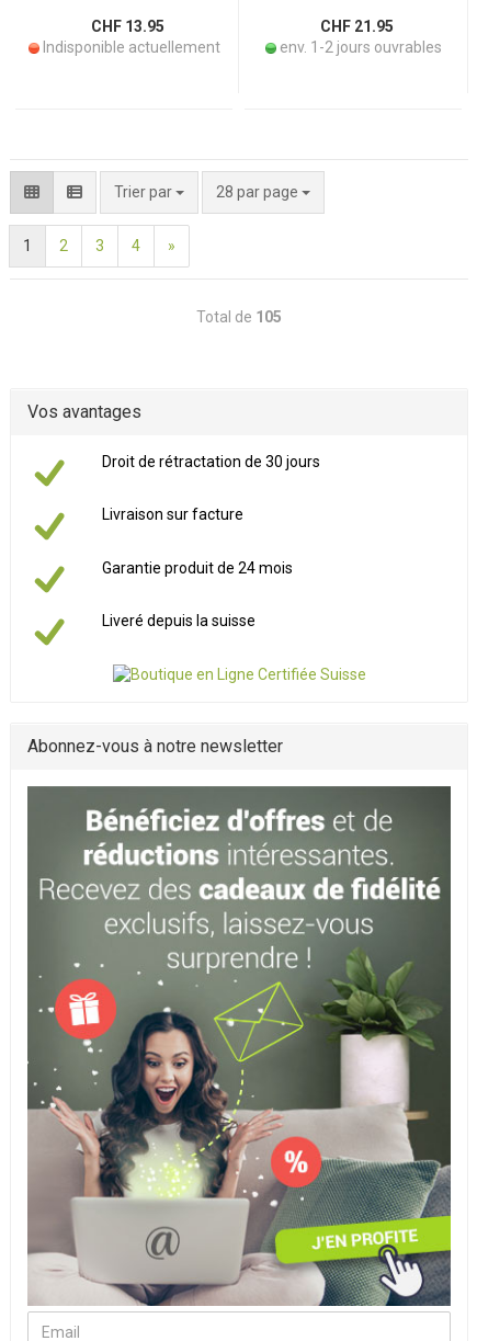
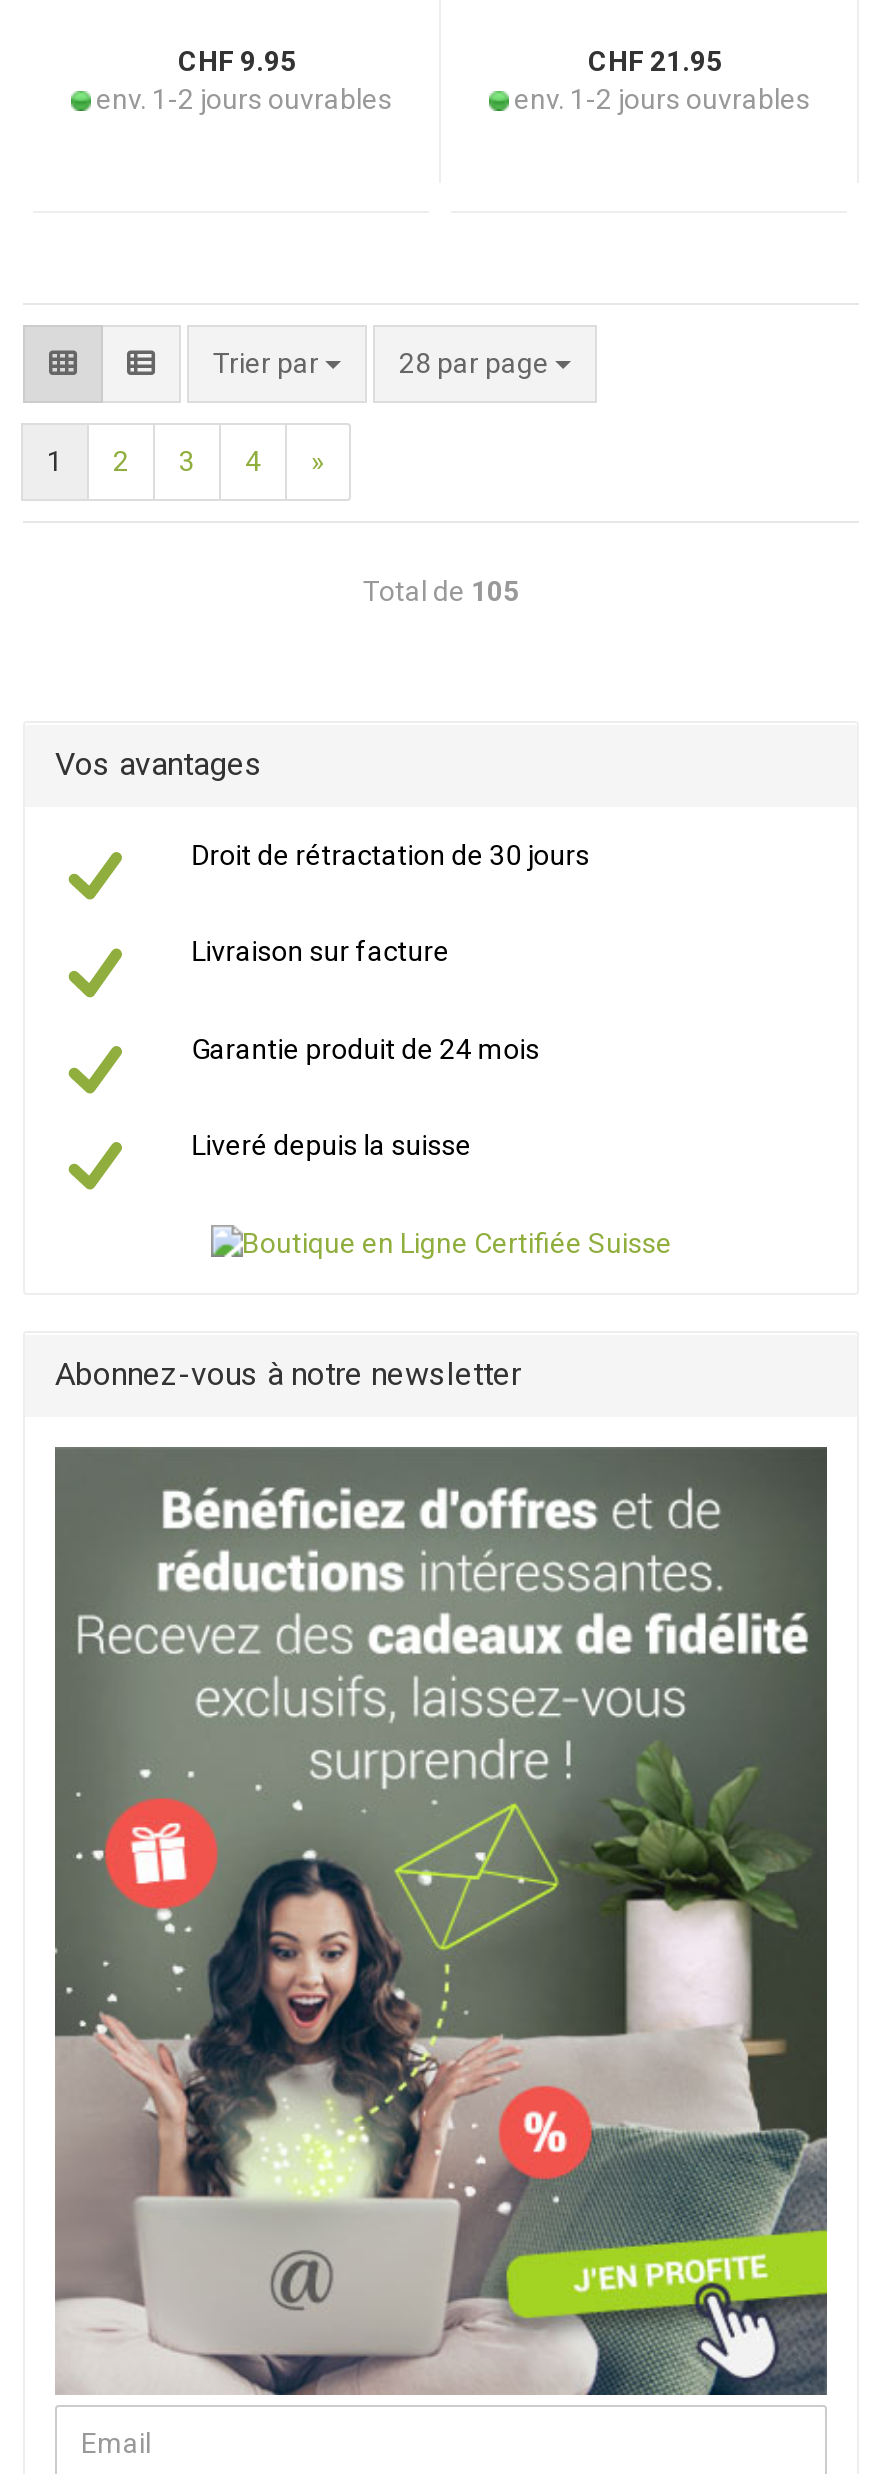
[39,18,220,56] CHF 13.95 | Indisponible actuellement -> none
none -> [90,45,392,115] CHF 9.95 | env. 1-2 jours ouvrables

